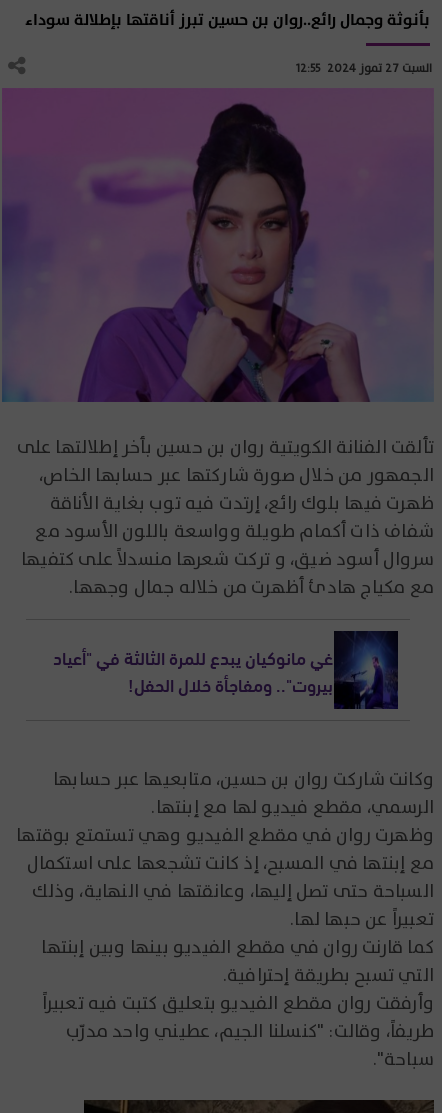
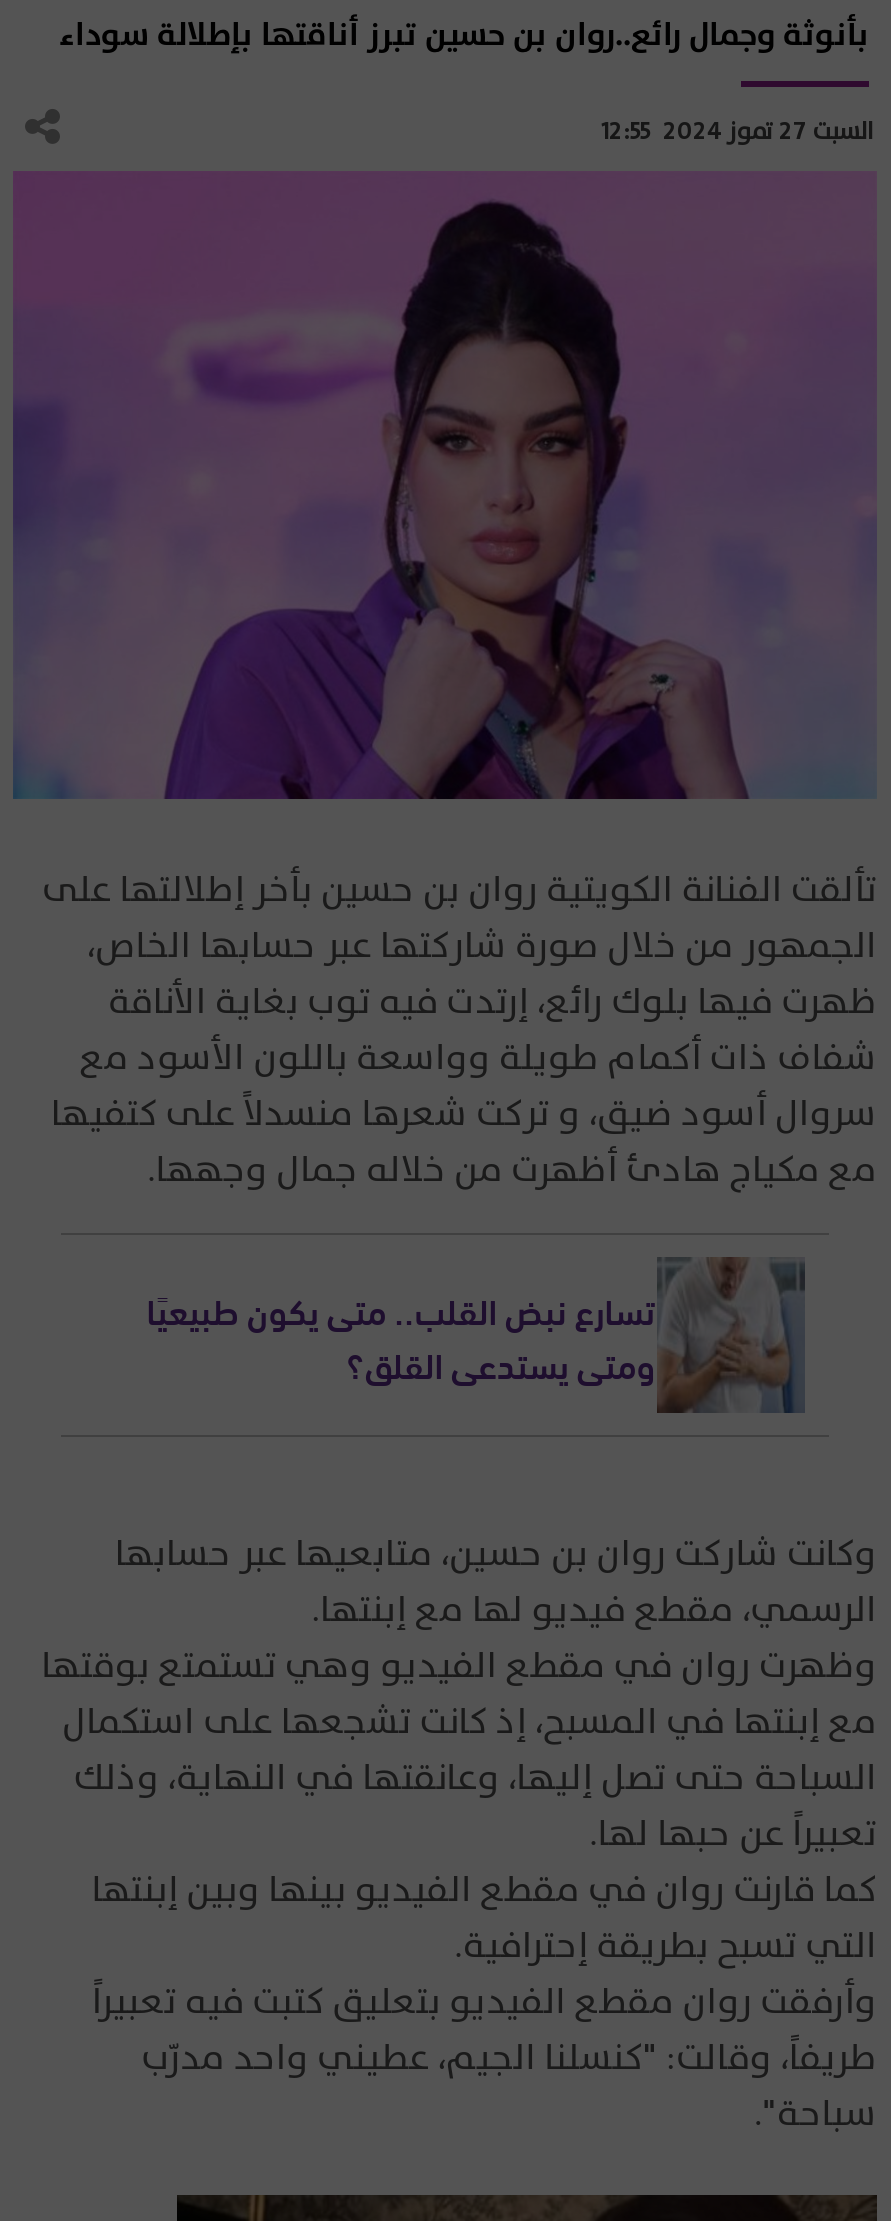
[52,630,399,710] [image] | غي مانوكيان يبدع للمرة الثالثة في "أعياد | بيروت".. ومفاجأة خلال الحفل! -> [146,1255,805,1415] [image] | تسارع نبض القلب.. متى يكون طبيعيًا | ومتى يستدعي القلق؟

